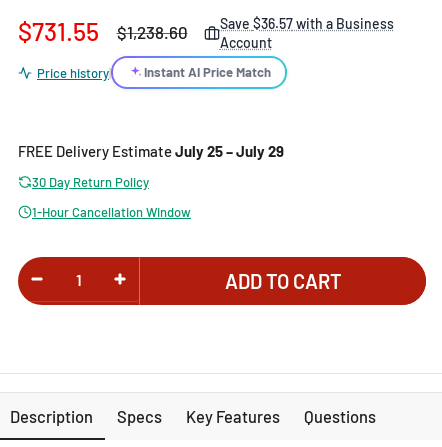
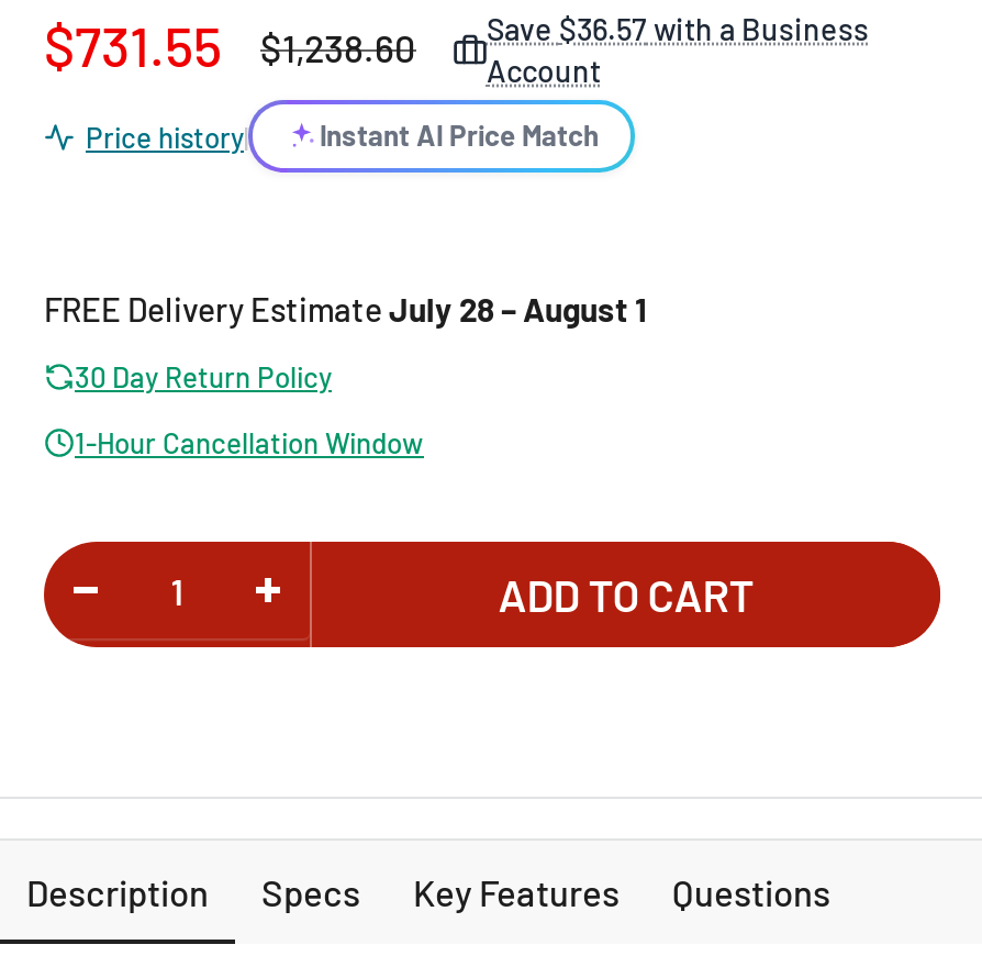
[18,142,284,160] FREE Delivery Estimate July 25 – July 29 -> [44,289,646,329] FREE Delivery Estimate July 28 – August 1

